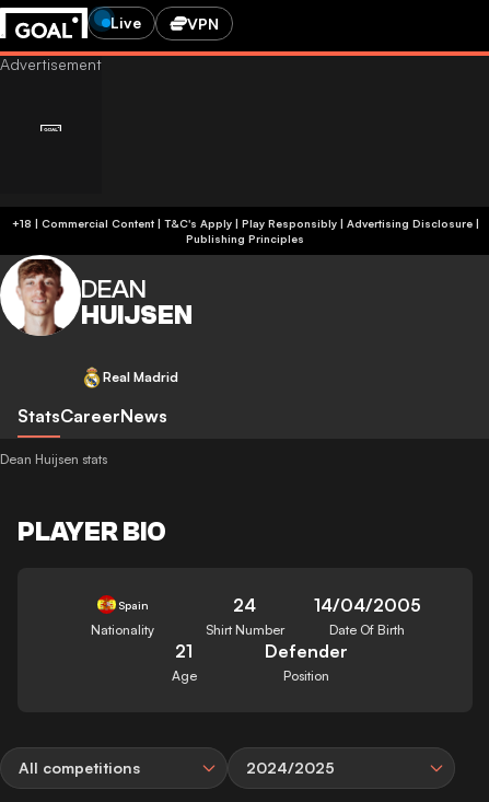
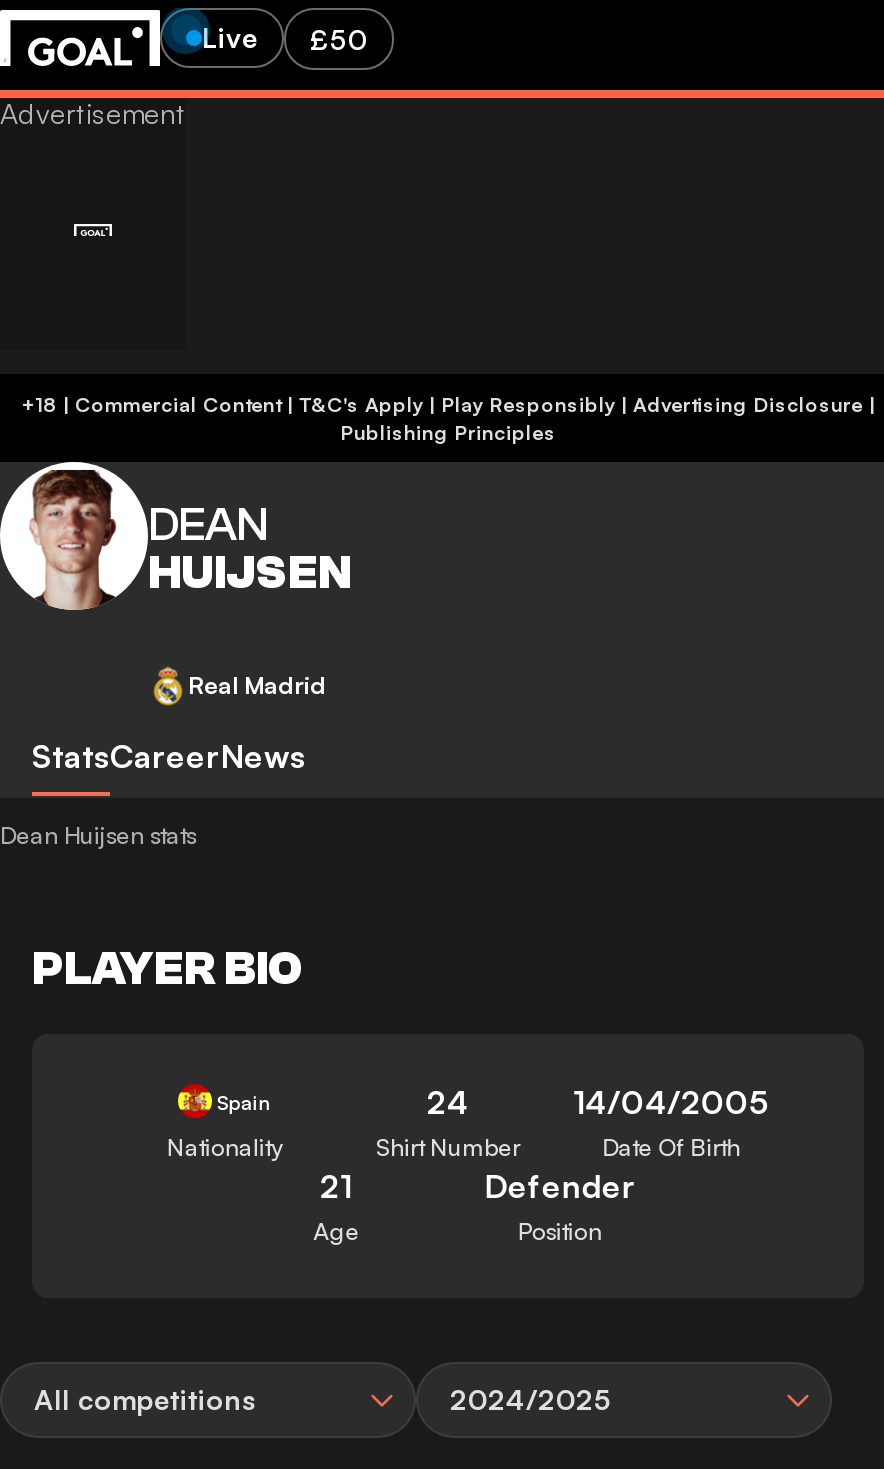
[187,14,219,32] VPN -> [310,21,368,55] £50

